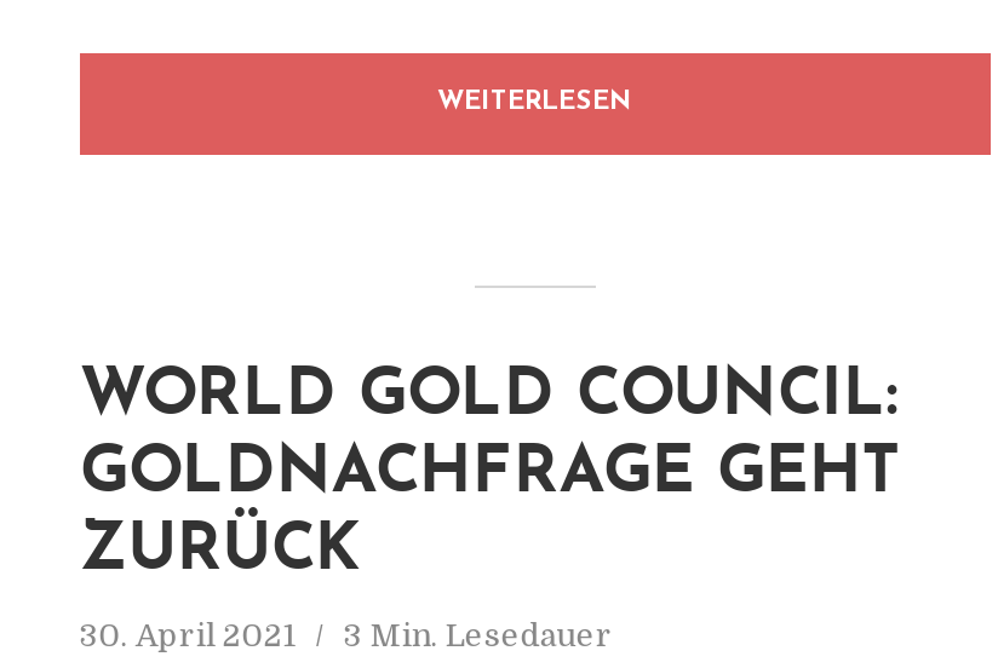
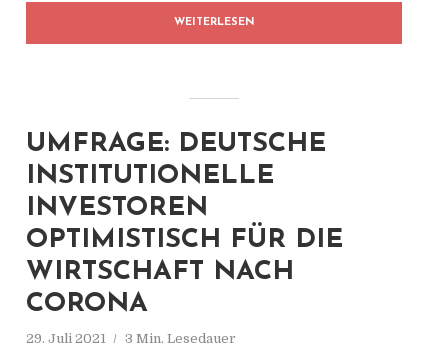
[79,365,898,586] WORLD GOLD COUNCIL: | GOLDNACHFRAGE GEHT | ZURÜCK -> [26,131,343,318] UMFRAGE: DEUTSCHE | INSTITUTIONELLE | INVESTOREN | OPTIMISTISCH FÜR DIE | WIRTSCHAFT NACH | CORONA
[79,617,612,653] 30. April 2021 3 Min. Lesedauer -> [26,331,236,346] 29. Juli 2021 3 Min. Lesedauer

